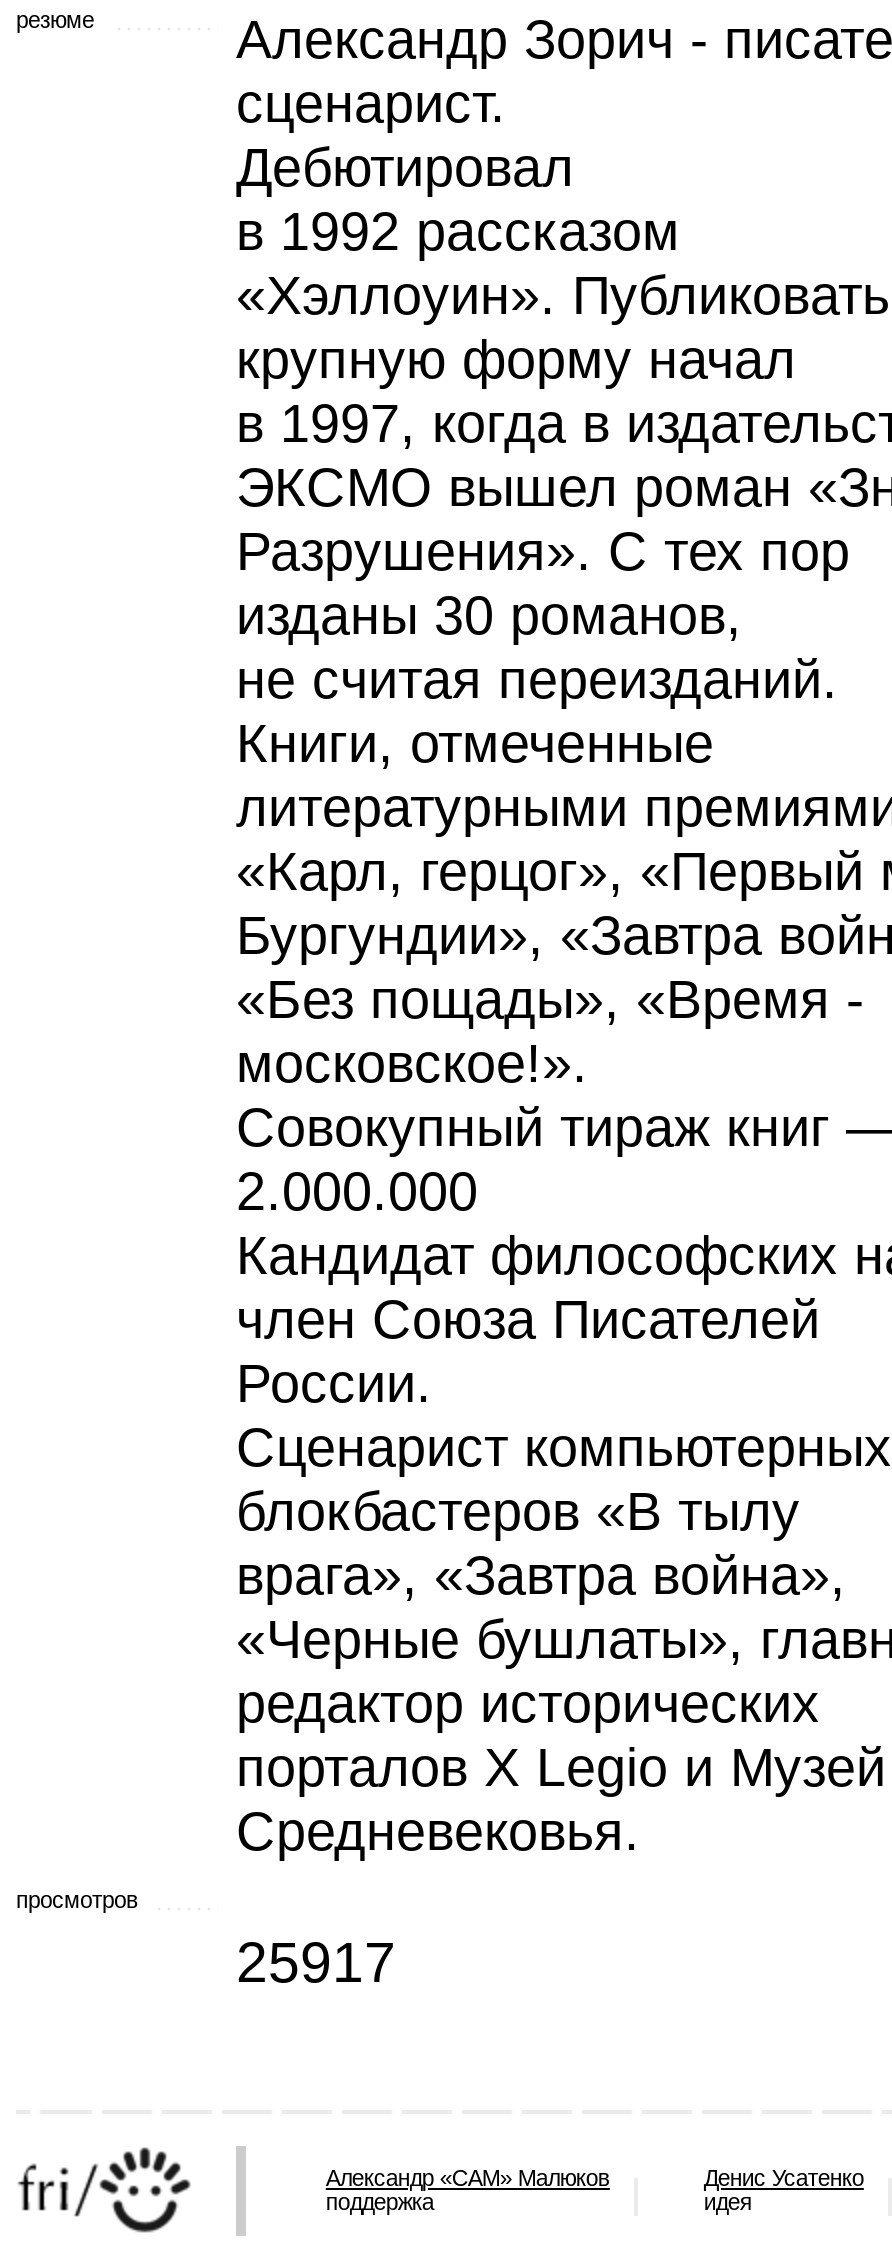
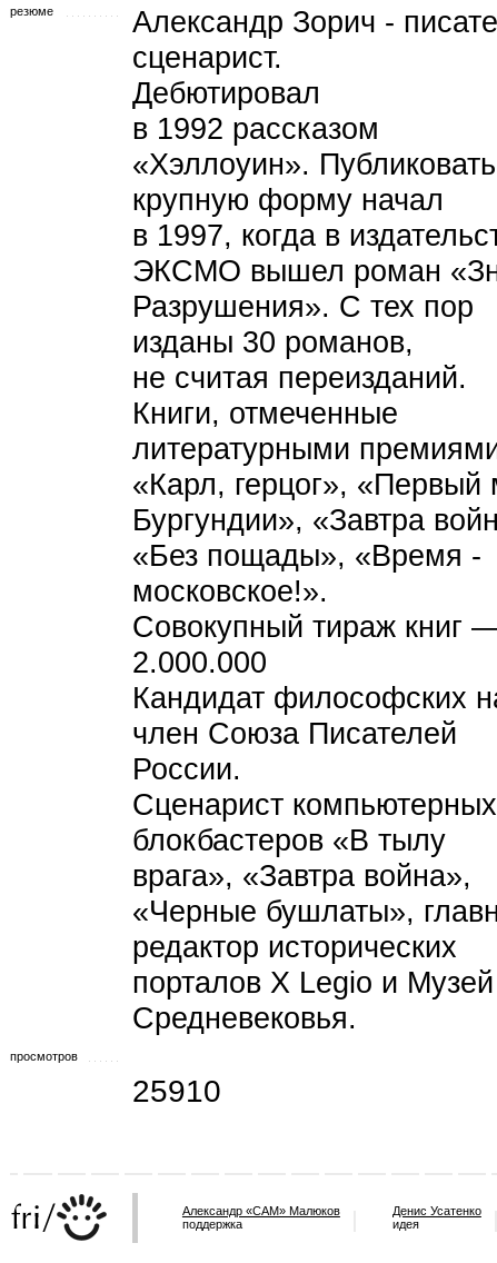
[236,1930,396,1994] 25917 -> [132,1073,221,1108] 25910

